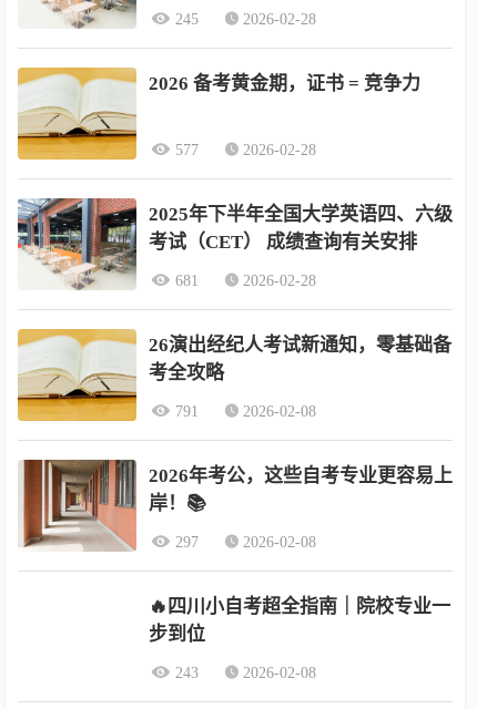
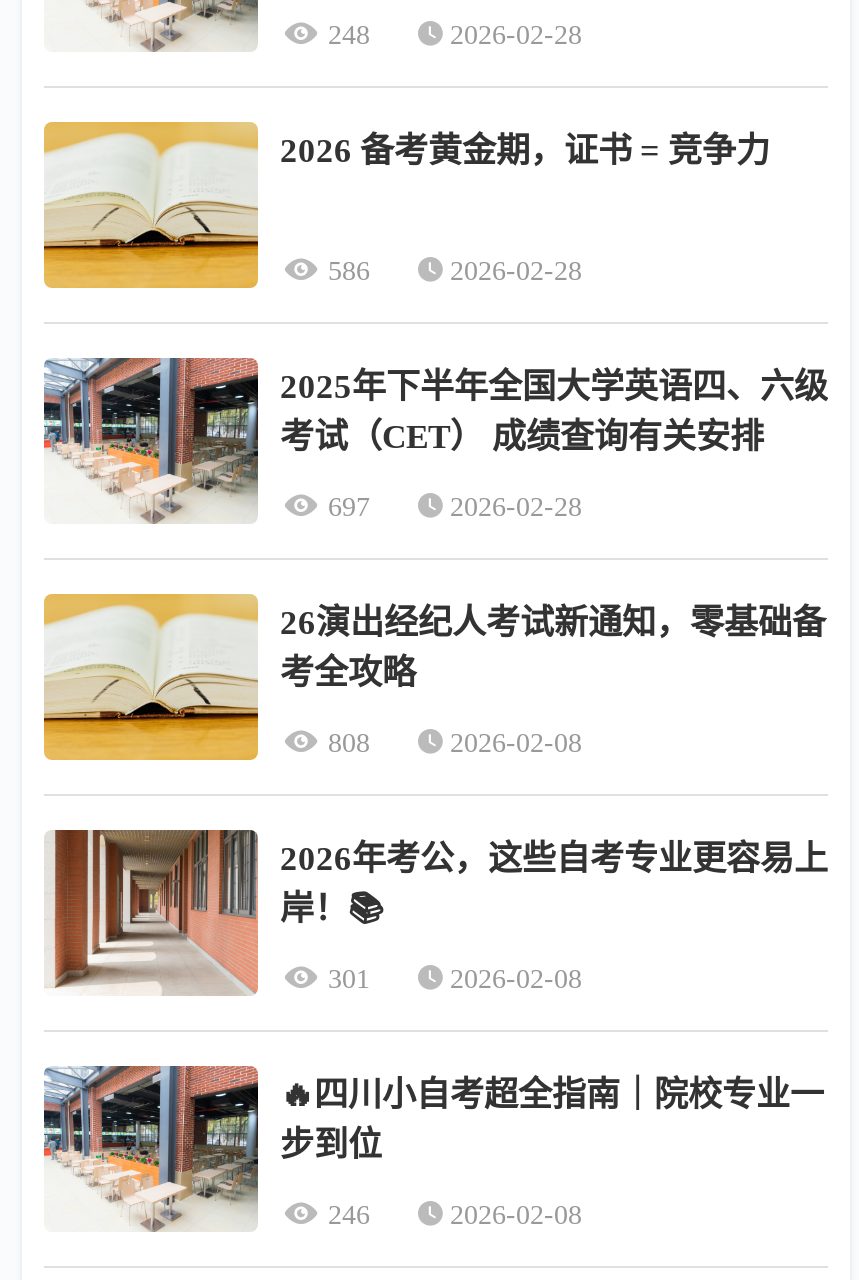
[175,11,199,28] 245 -> [328,20,370,50] 248
[175,142,199,158] 577 -> [328,256,370,286] 586
[175,273,199,289] 681 -> [328,492,370,522] 697
[175,403,199,420] 791 -> [328,728,370,758] 808
[175,534,199,551] 297 -> [328,964,370,994] 301
none -> [42,1064,260,1234] [image]
[175,665,199,681] 243 -> [328,1200,370,1230] 246

